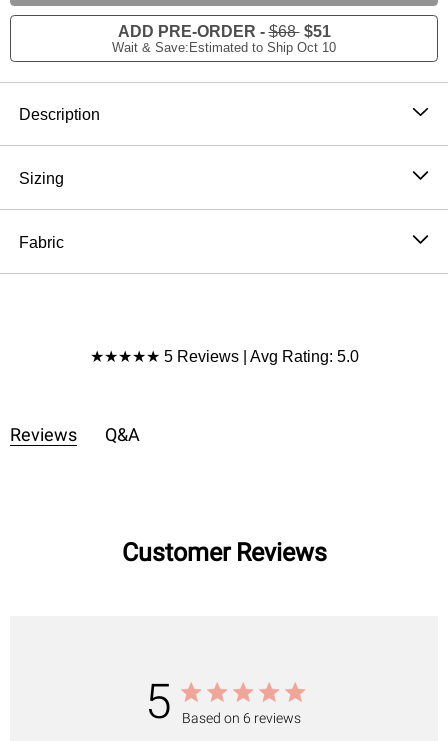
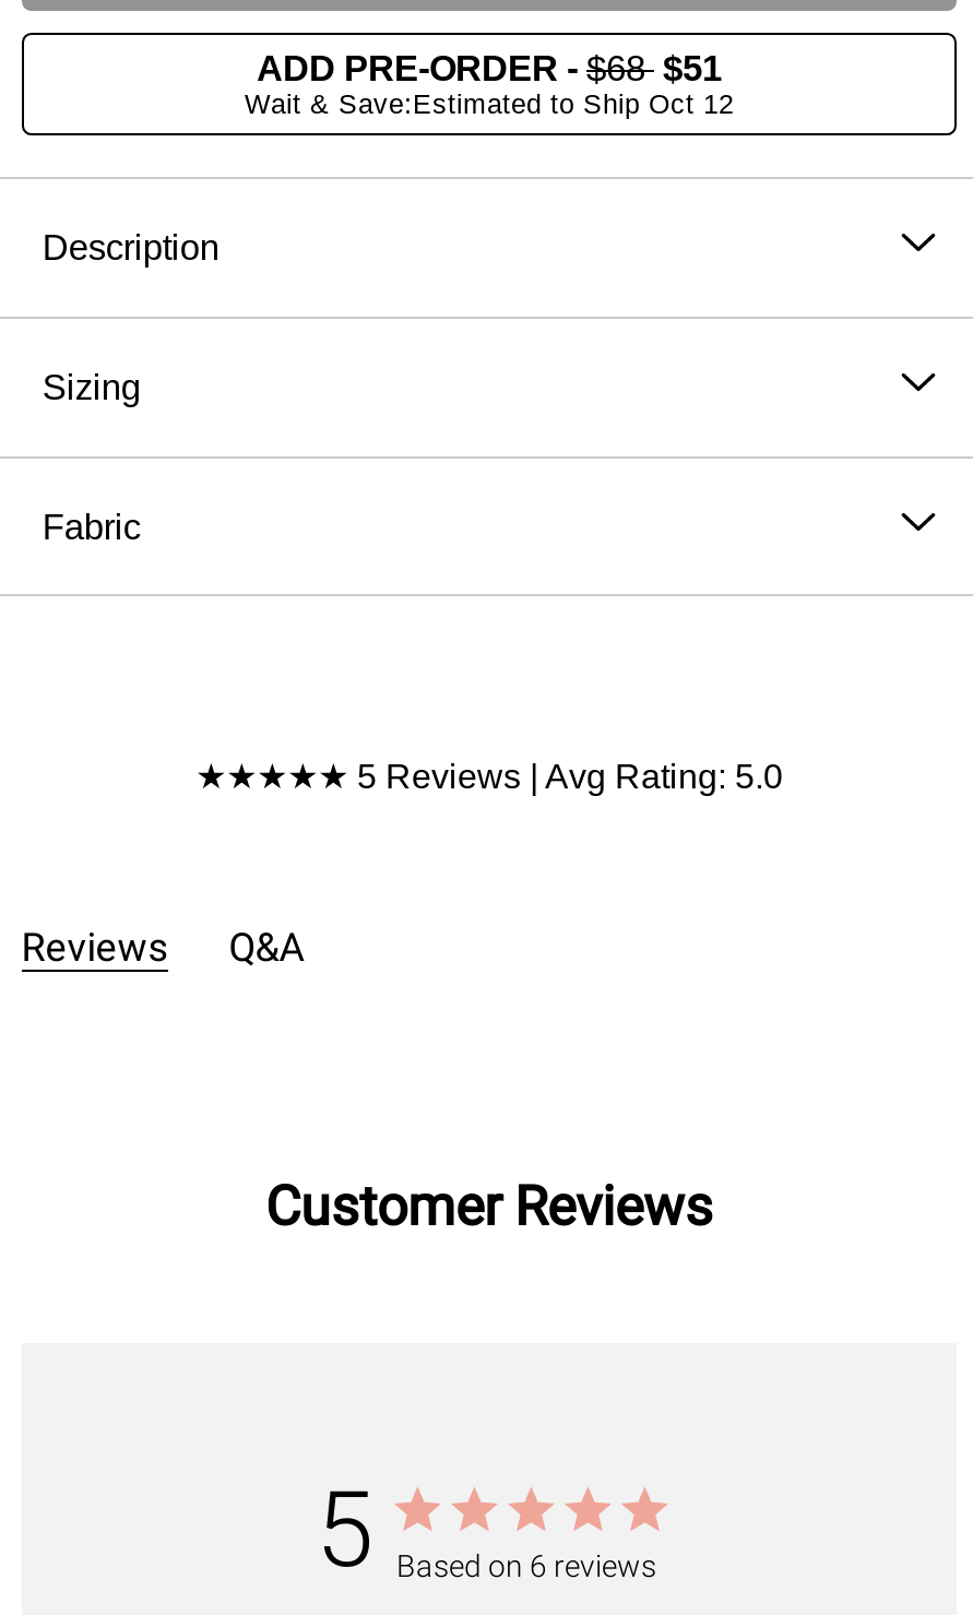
[112,41,336,55] Wait & Save:Estimated to Ship Oct 10 -> [245,89,734,120] Wait & Save:Estimated to Ship Oct 12

